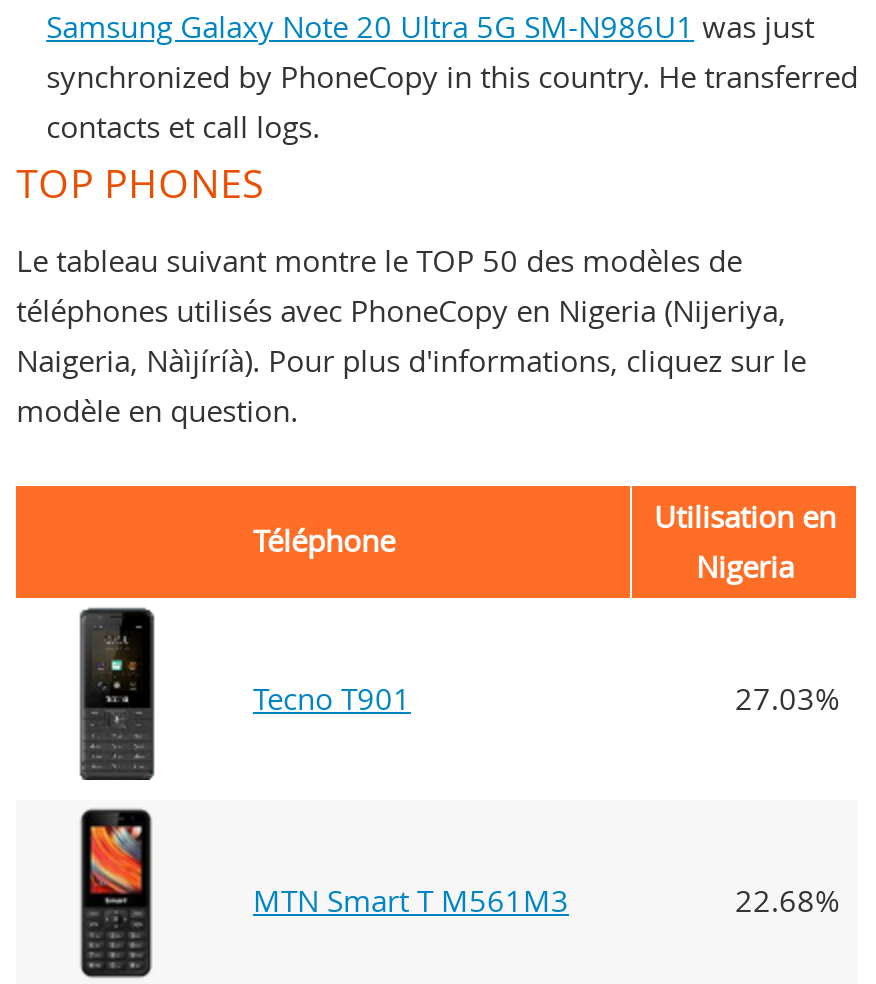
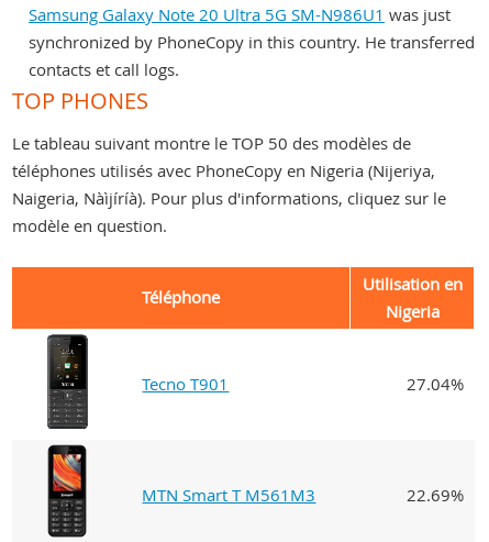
[735,678,839,718] 27.03% -> [407,372,464,394] 27.04%
[735,880,839,920] 22.68% -> [407,484,464,506] 22.69%

